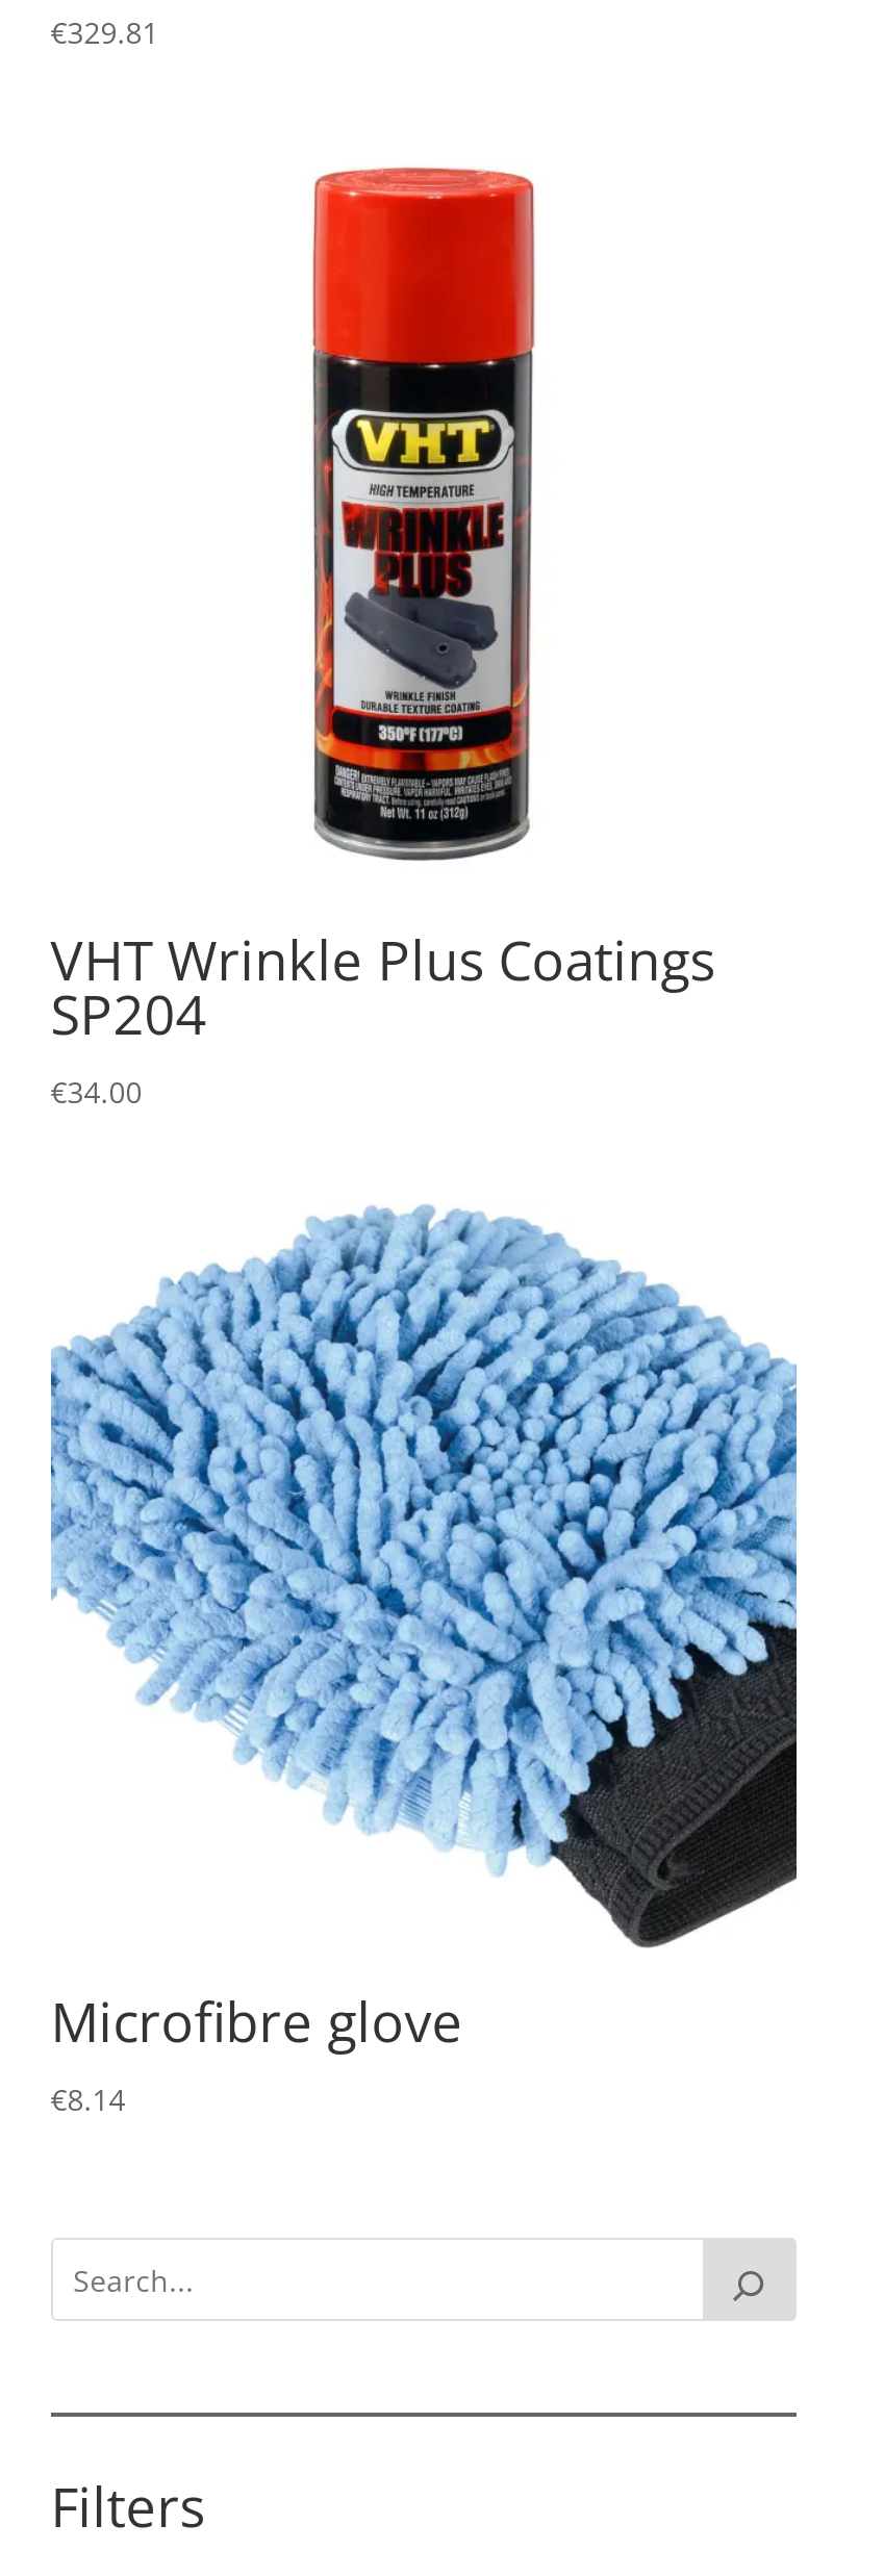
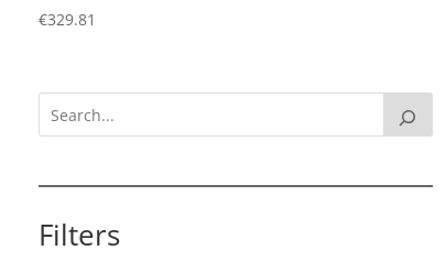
[51,167,715,1113] [image] | VHT Wrinkle Plus Coatings | SP204 | €34.00 -> none
[49,1203,799,2120] [image] | Microfibre glove | €8.14 -> none

